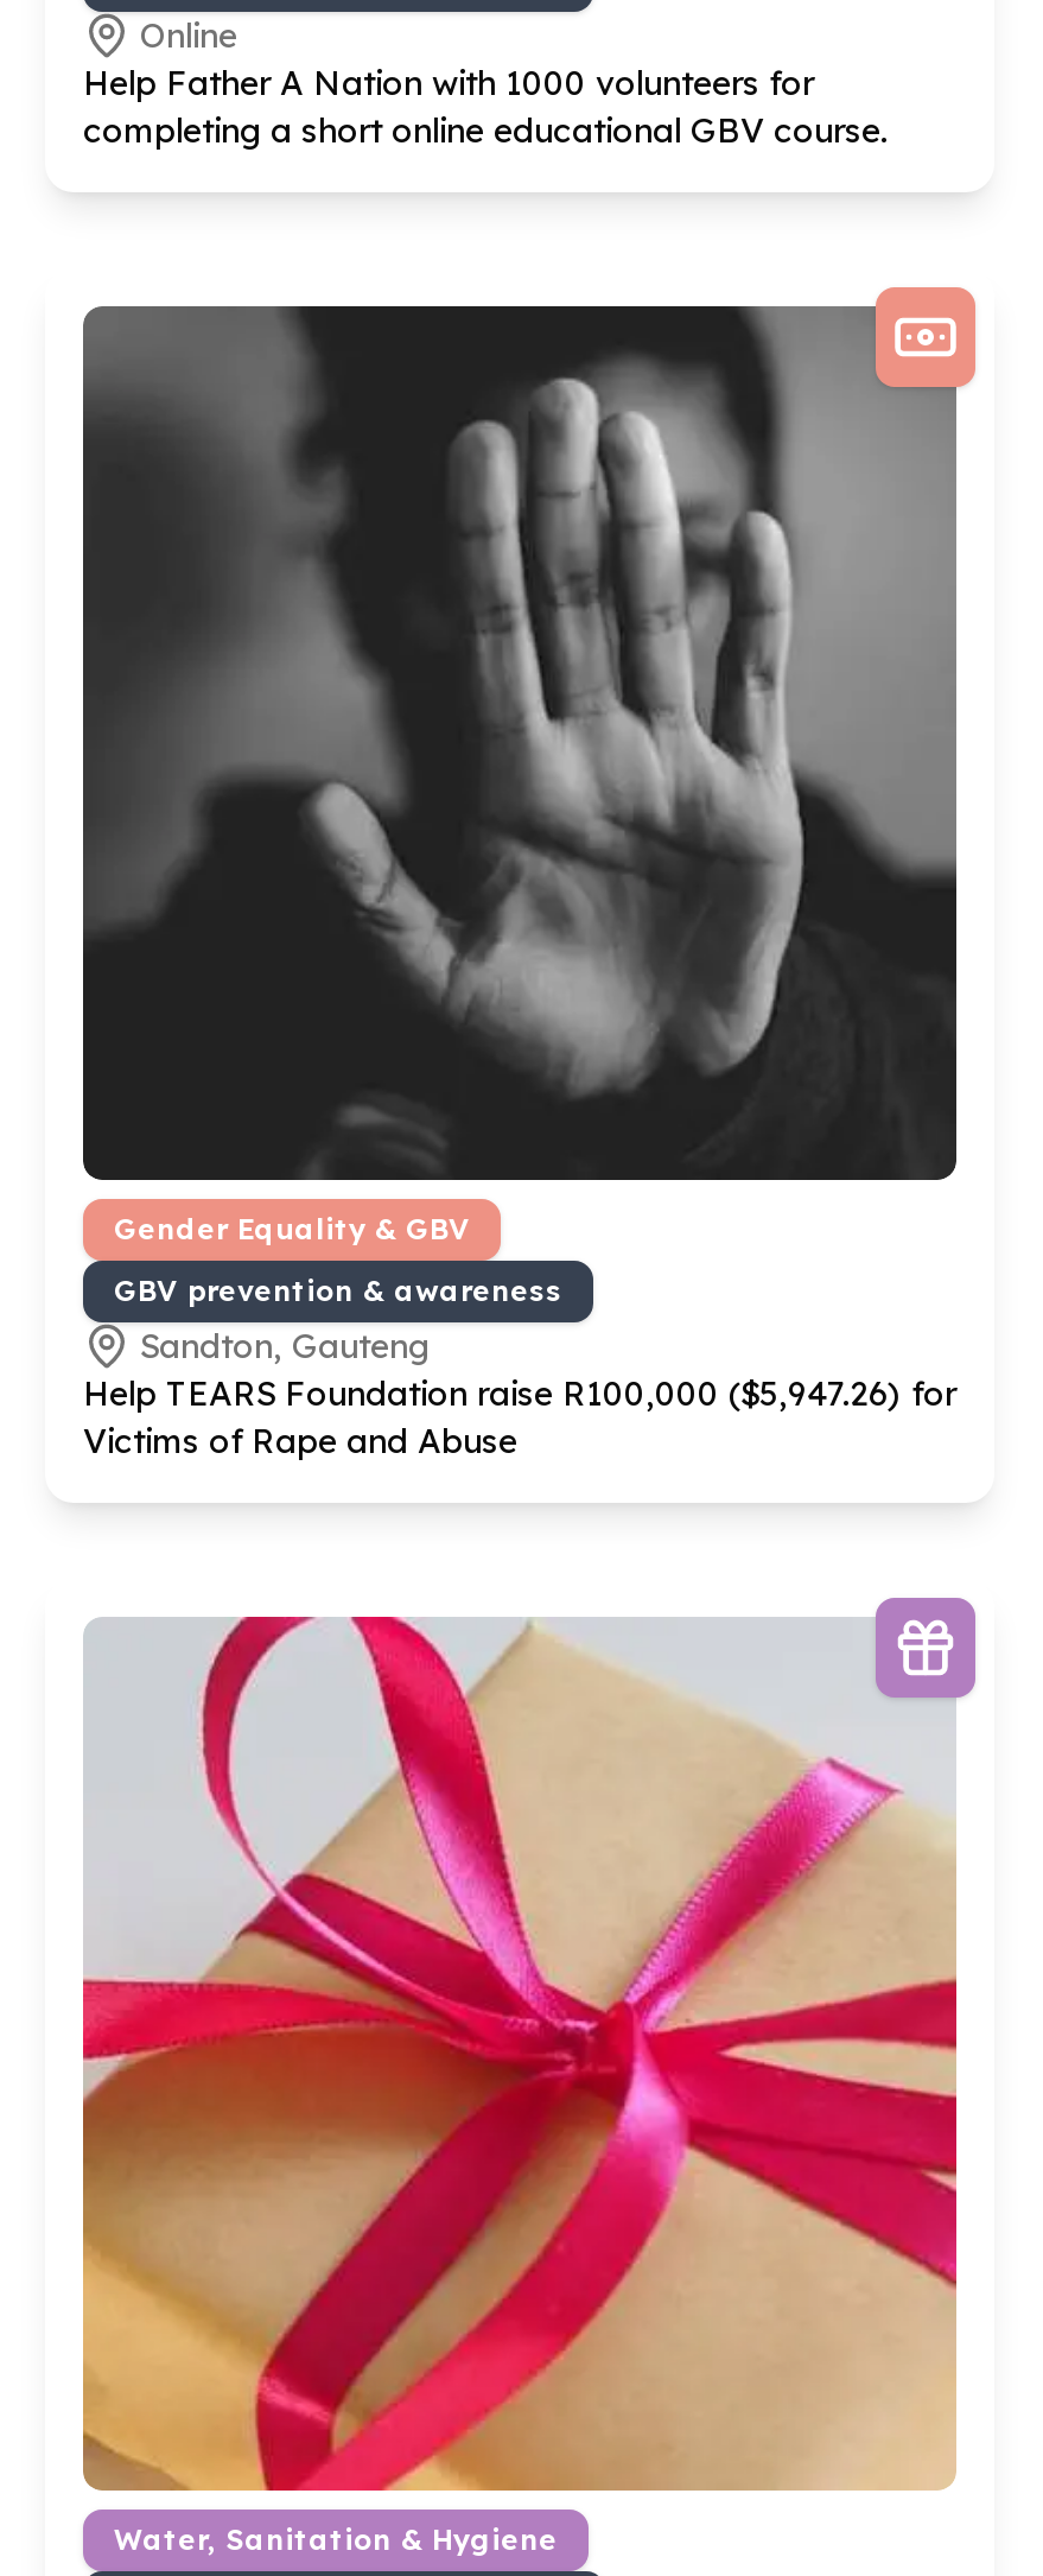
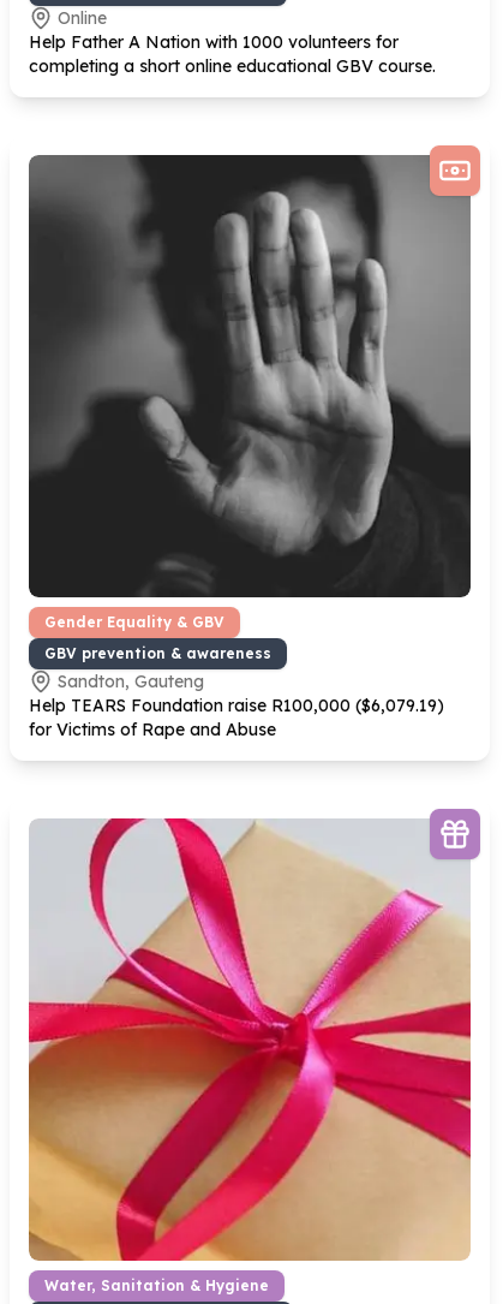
[83,1372,956,1462] Help TEARS Foundation raise R100,000 ($5,947.26) for | Victims of Rape and Abuse -> [29,694,444,740] Help TEARS Foundation raise R100,000 ($6,079.19) | for Victims of Rape and Abuse

